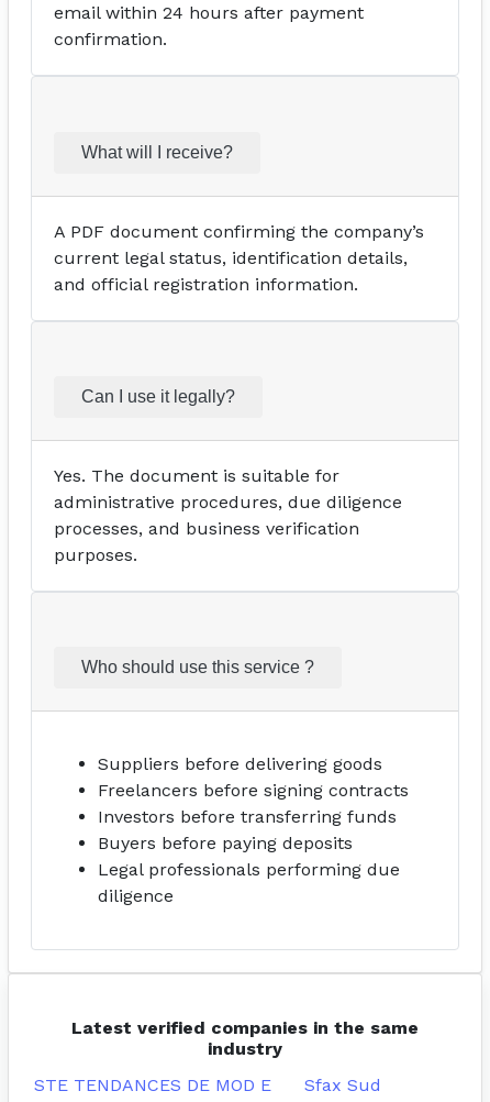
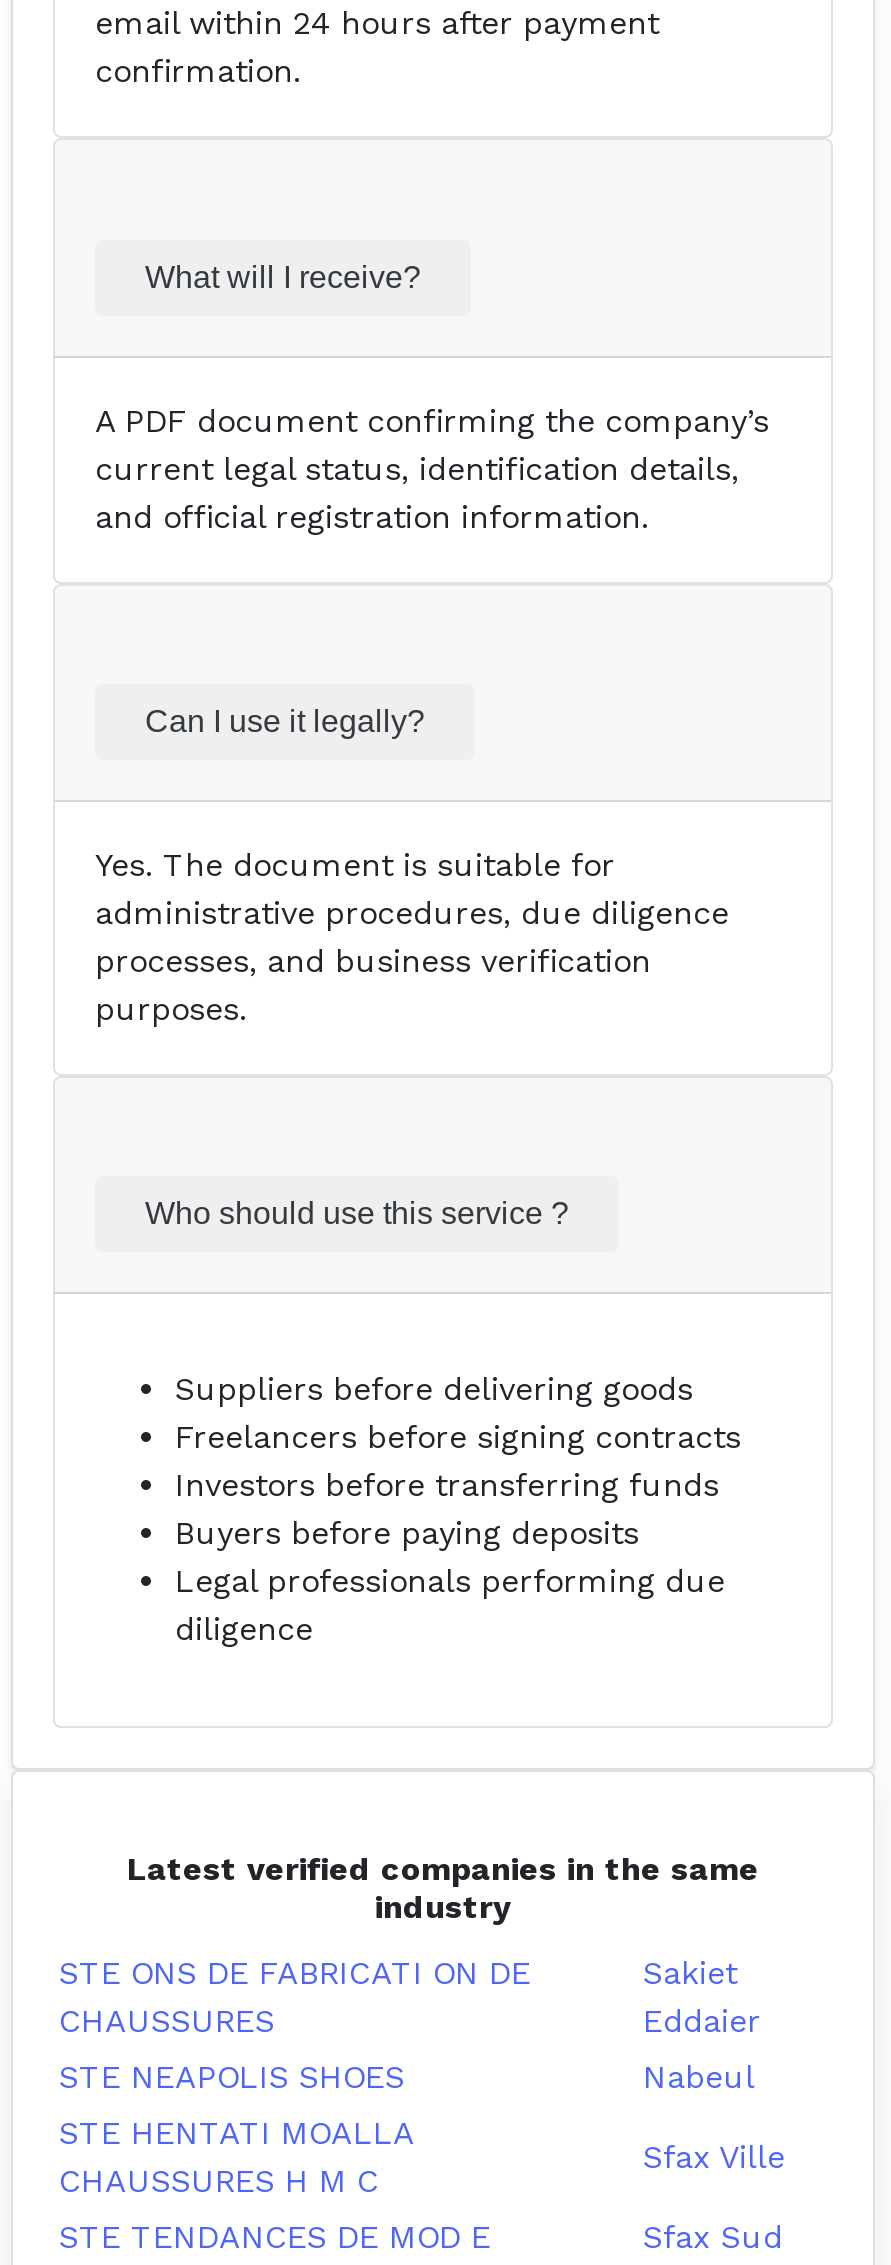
none -> [59,1954,531,2040] STE ONS DE FABRICATI ON DE | CHAUSSURES
none -> [59,1954,761,2200] Sakiet | Eddaier | STE NEAPOLIS SHOES | Nabeul | STE HENTATI MOALLA | CHAUSSURES H M C
none -> [643,2138,785,2176] Sfax Ville

